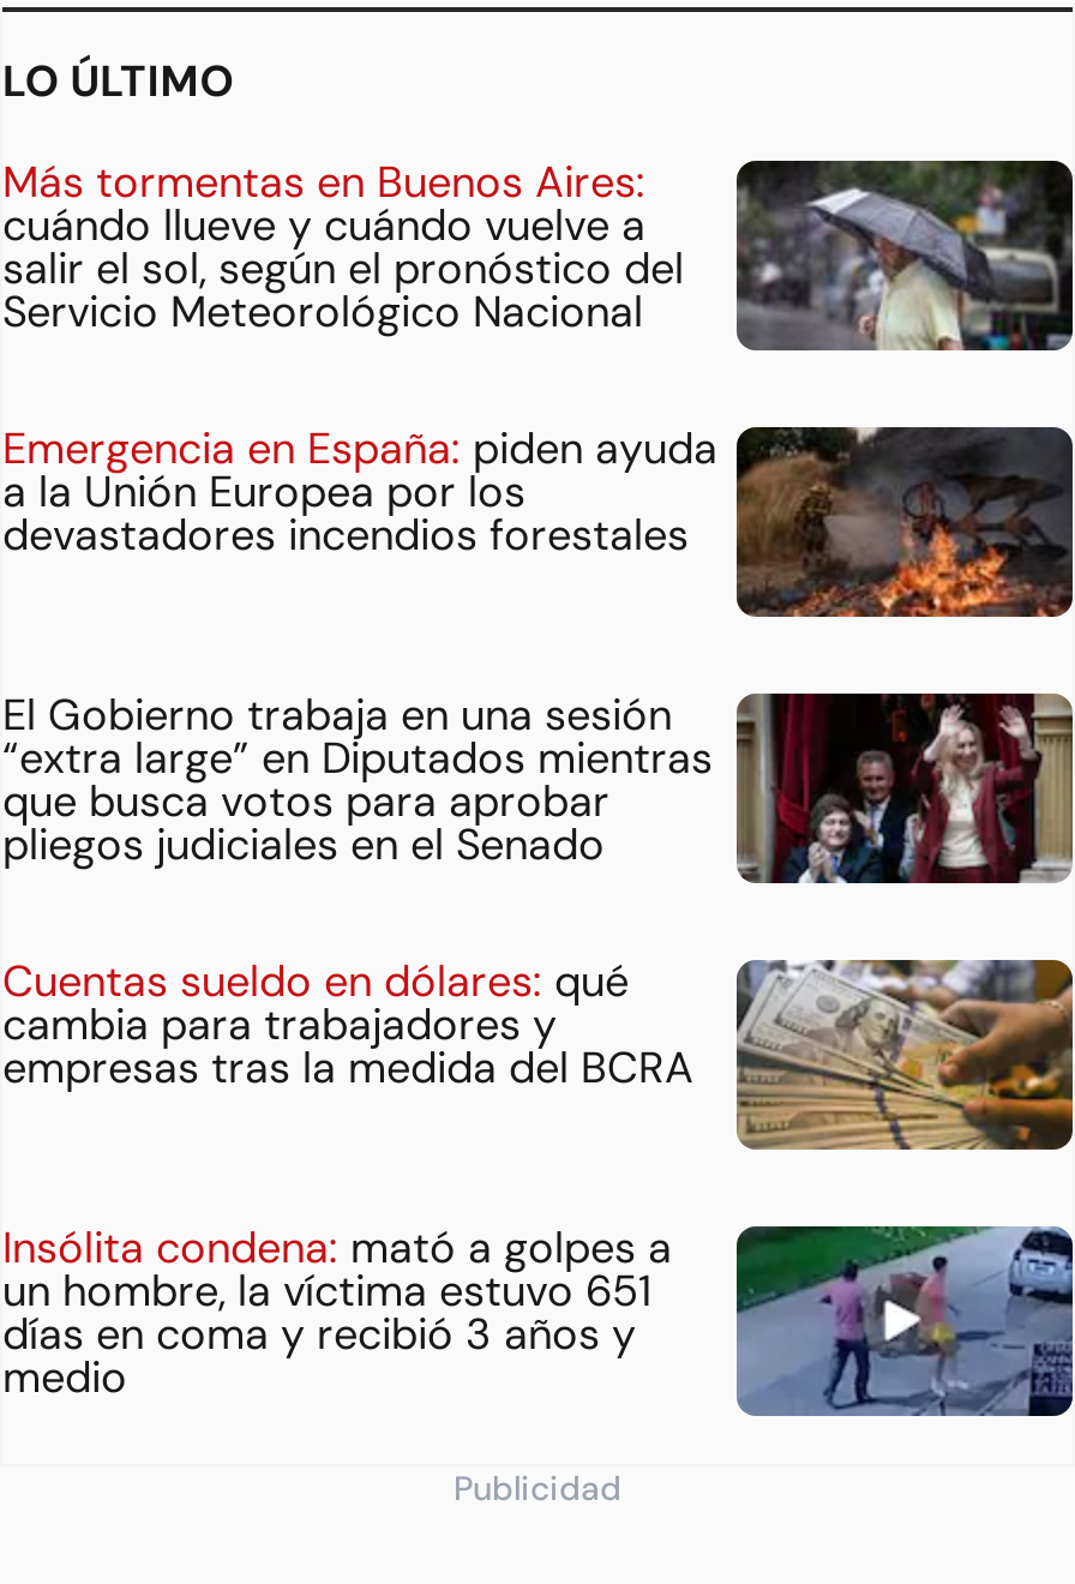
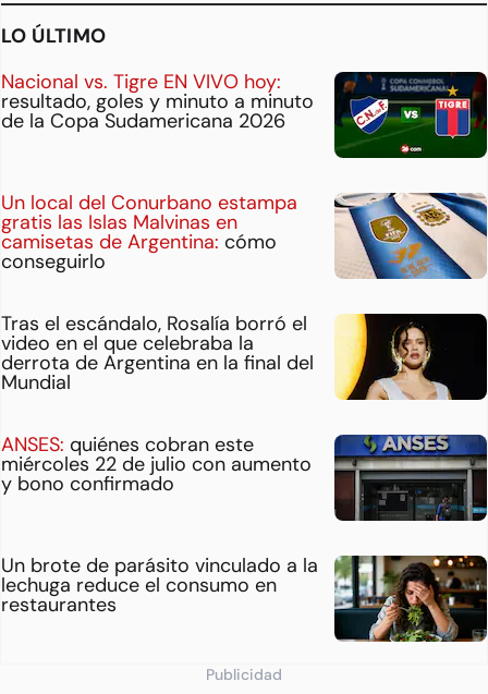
[2,153,1068,354] [image] | Más tormentas en Buenos Aires: | cuándo llueve y cuándo vuelve a | salir el sol, según el pronóstico del | Servicio Meteorológico Nacional -> [1,69,485,159] [image] | Nacional vs. Tigre EN VIVO hoy: | resultado, goles y minuto a minuto | de la Copa Sudamericana 2026
[2,420,1068,620] [image] | Emergencia en España: piden ayuda | a la Unión Europea por los | devastadores incendios forestales -> [1,190,485,280] [image] | Un local del Conurbano estampa | gratis las Islas Malvinas en | camisetas de Argentina: cómo | conseguirlo
[2,686,1068,887] [image] | El Gobierno trabaja en una sesión | “extra large” en Diputados mientras | que busca votos para aprobar | pliegos judiciales en el Senado -> [1,311,485,401] [image] | Tras el escándalo, Rosalía borró el | video en el que celebraba la | derrota de Argentina en la final del | Mundial
[2,953,1068,1151] [image] | Cuentas sueldo en dólares: qué | cambia para trabajadores y | empresas tras la medida del BCRA -> [1,432,485,522] [image] | ANSES: quiénes cobran este | miércoles 22 de julio con aumento | y bono confirmado
[2,1219,1068,1420] [image] | Insólita condena: mató a golpes a | un hombre, la víctima estuvo 651 | días en coma y recibió 3 años y | medio -> [1,553,485,643] [image] | Un brote de parásito vinculado a la | lechuga reduce el consumo en | restaurantes

